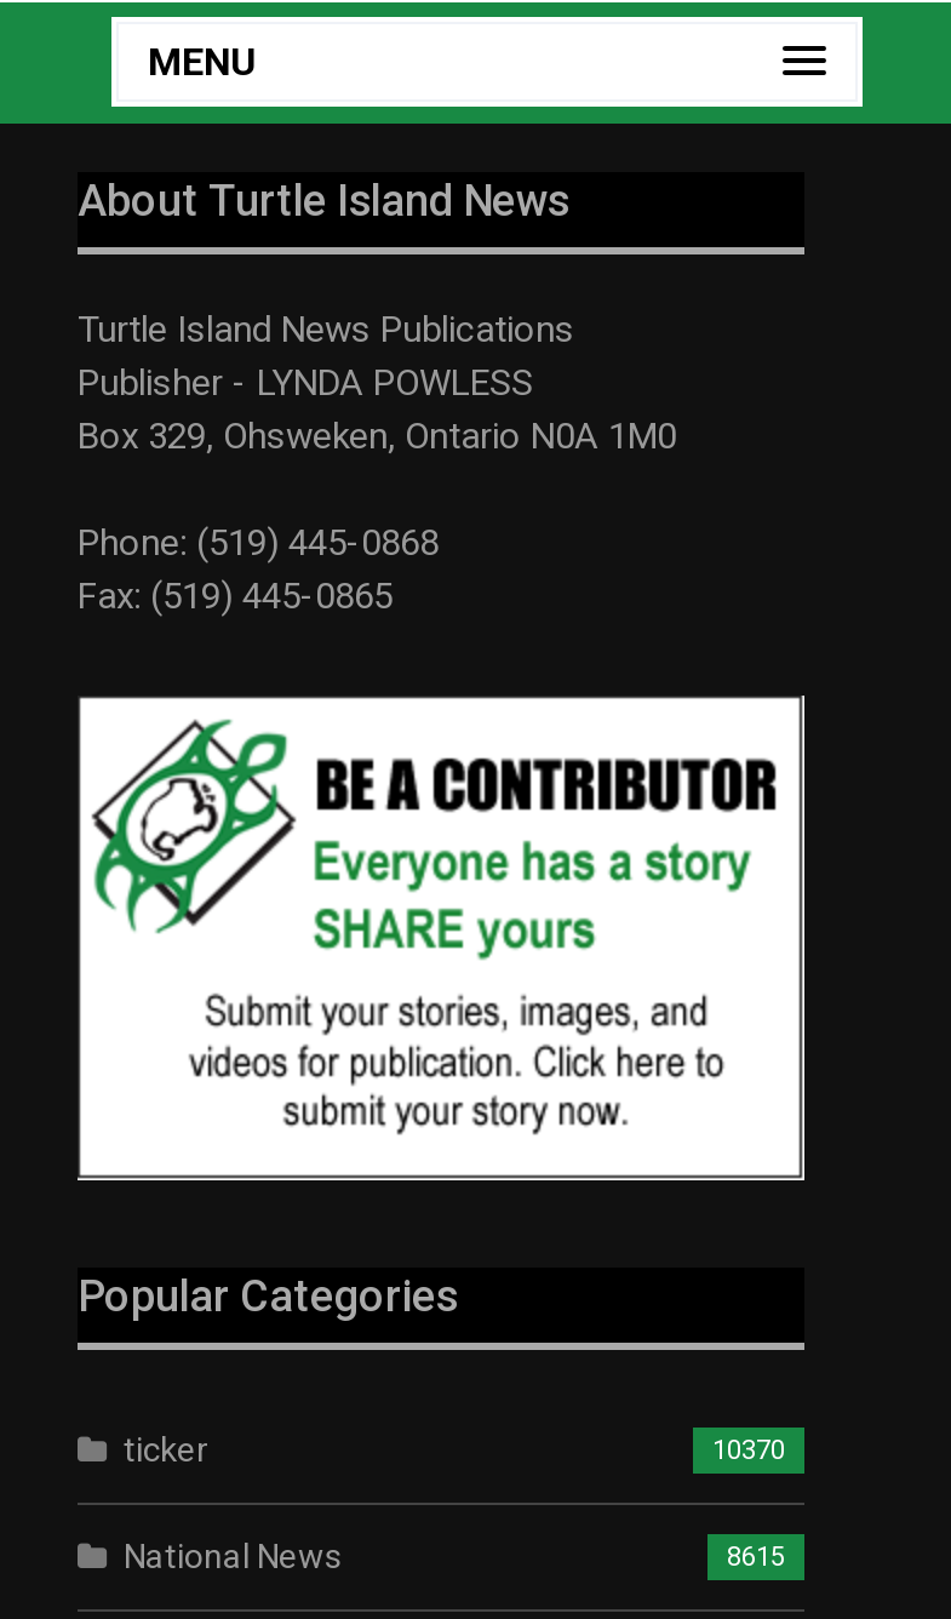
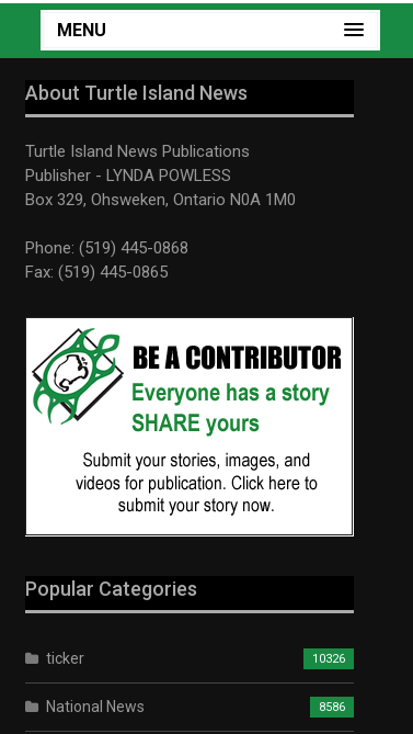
[712,1435,785,1466] 10370 -> [312,652,345,666] 10326
[727,1541,785,1573] 8615 -> [319,700,345,714] 8586

